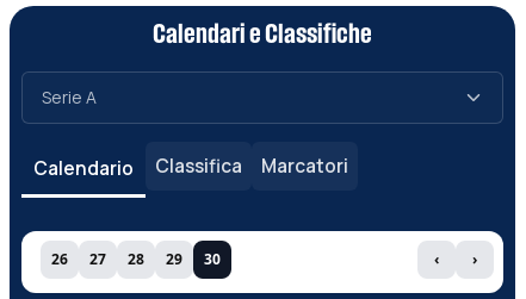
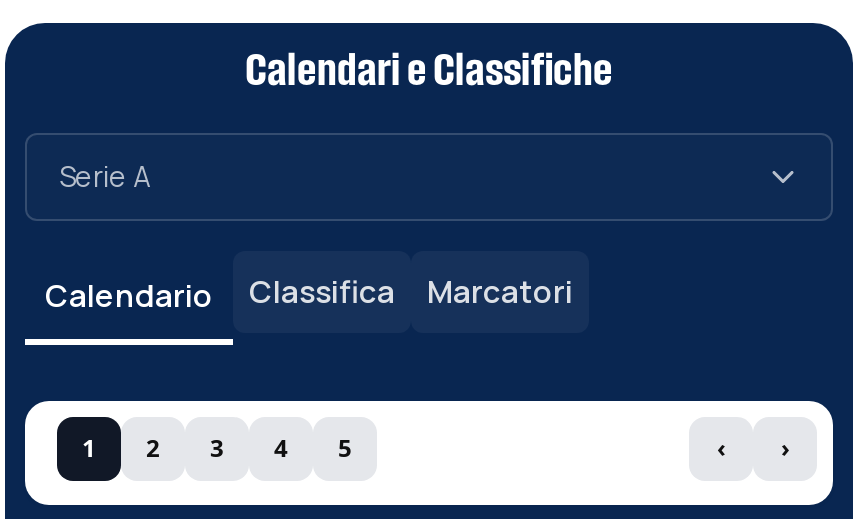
[51,249,68,269] 26 -> [82,431,96,465] 1
[89,249,106,269] 27 -> [146,431,160,465] 2
[128,249,144,269] 28 -> [210,431,224,465] 3
[166,249,182,269] 29 -> [274,431,288,465] 4
[204,249,221,269] 30 -> [338,431,352,465] 5

